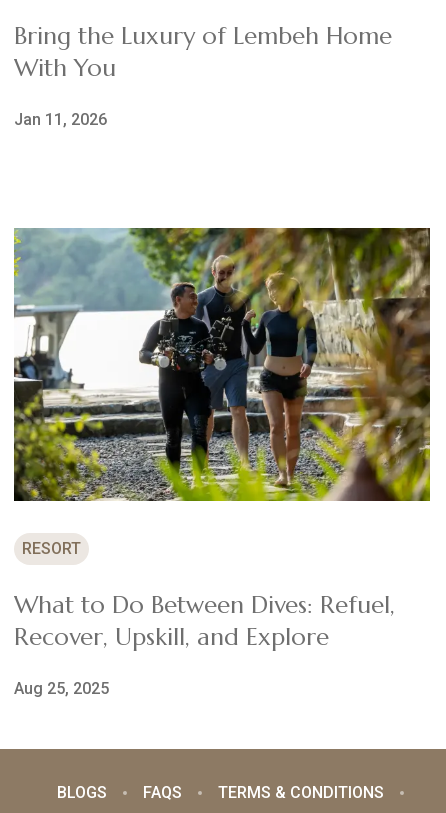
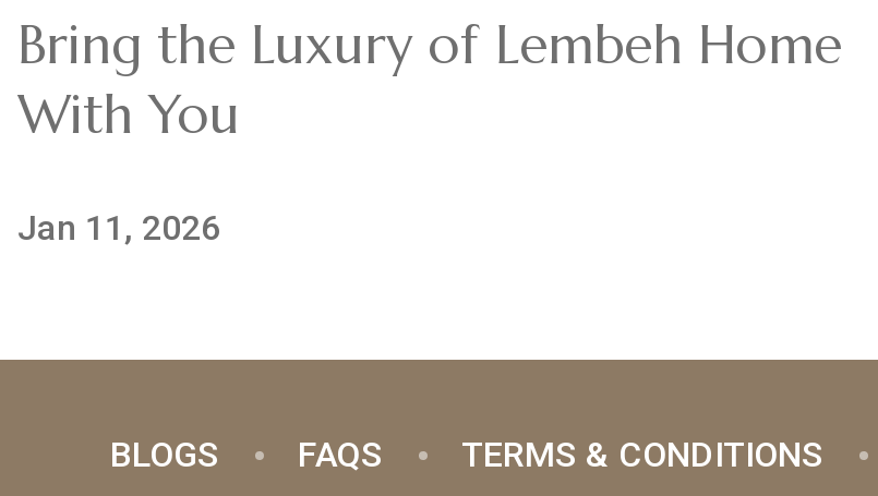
[13,227,431,698] [image] | RESORT | What to Do Between Dives: Refuel, | Recover, Upskill, and Explore | Aug 25, 2025 -> none

